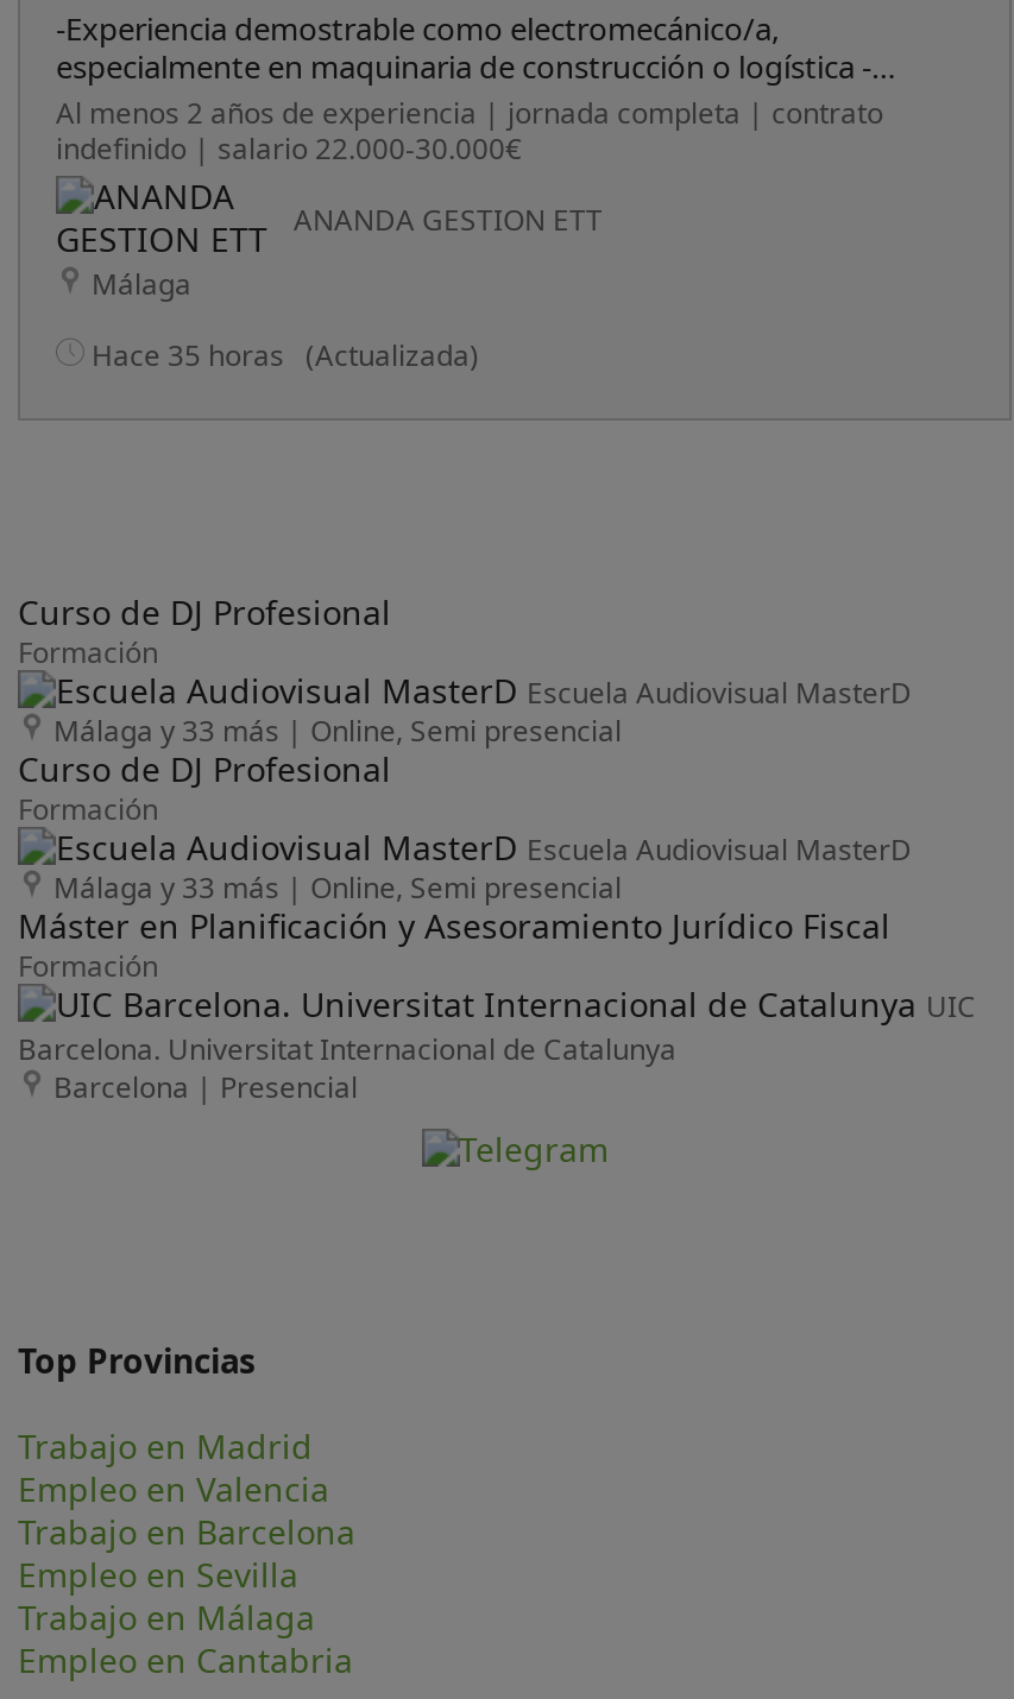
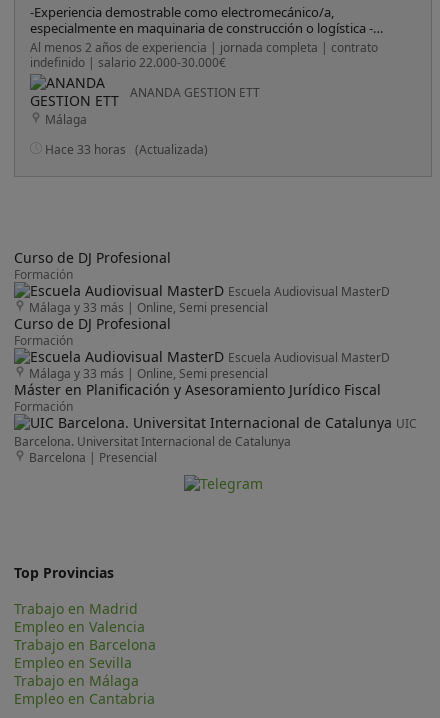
[92,335,479,375] Hace 35 horas (Actualizada) -> [45,141,208,158] Hace 33 horas (Actualizada)

